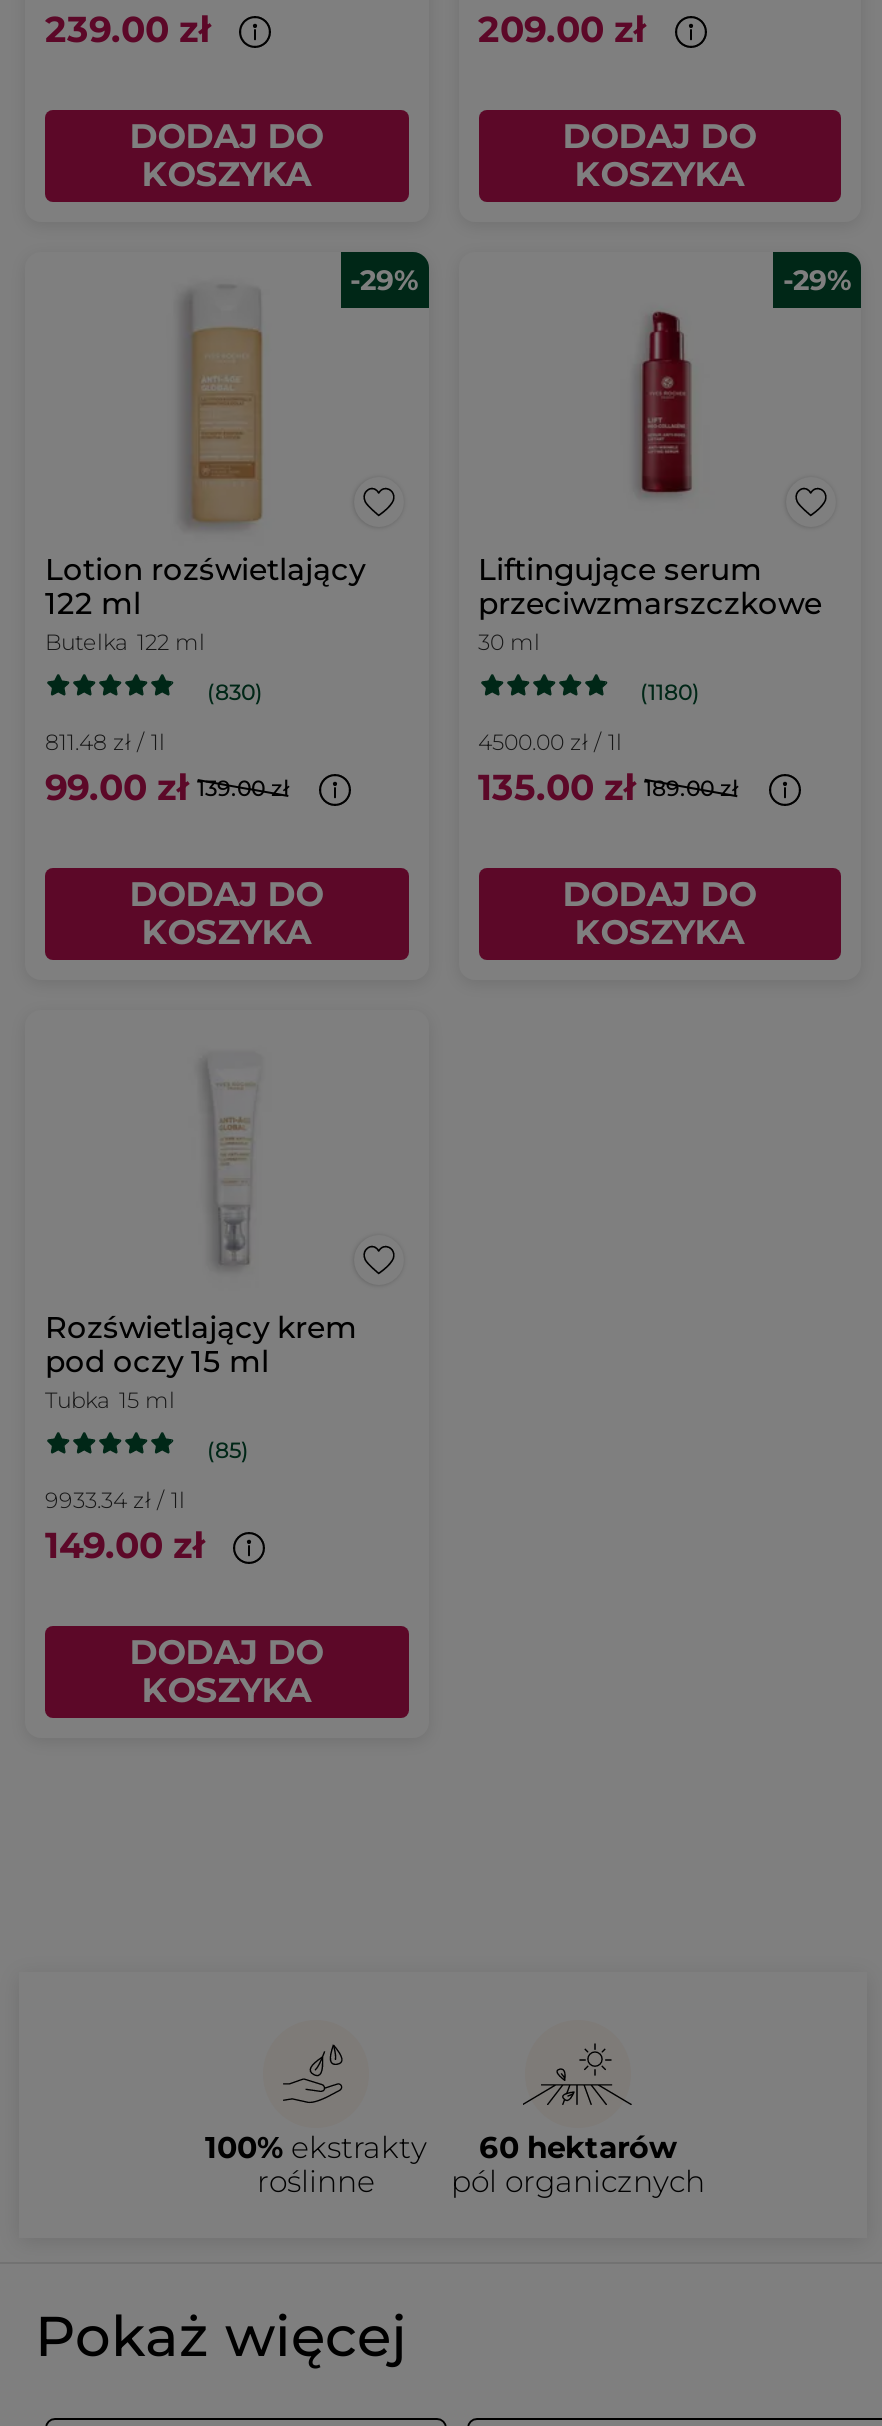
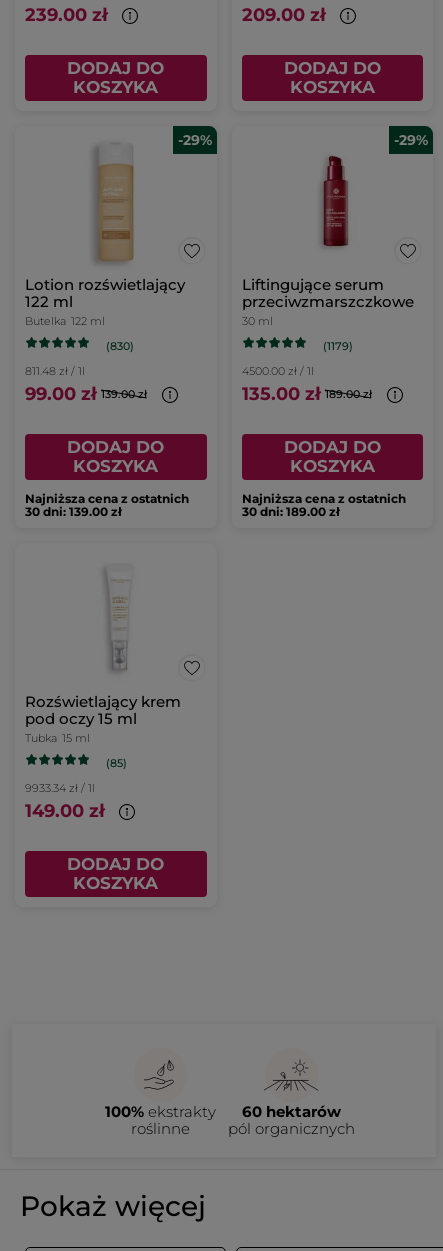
[640,677,700,705] (1180) -> [322,338,352,352] (1179)
none -> [25,491,189,519] Najniższa cena z ostatnich | 30 dni: 139.00 zł
none -> [241,491,405,519] Najniższa cena z ostatnich | 30 dni: 189.00 zł

